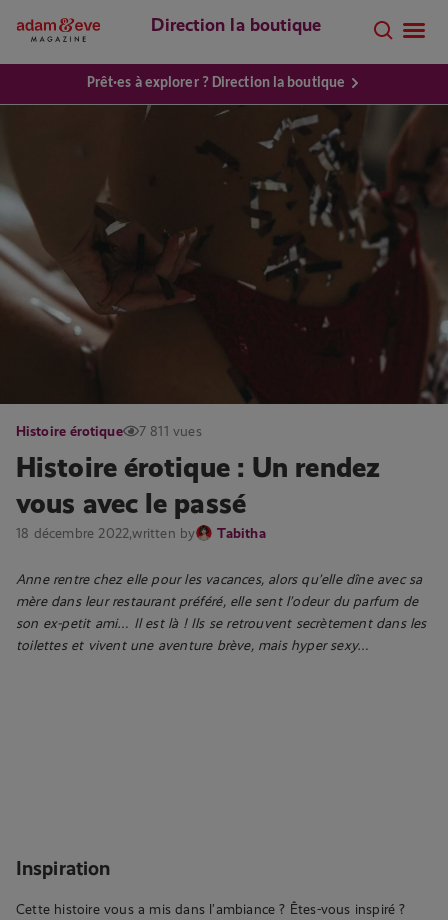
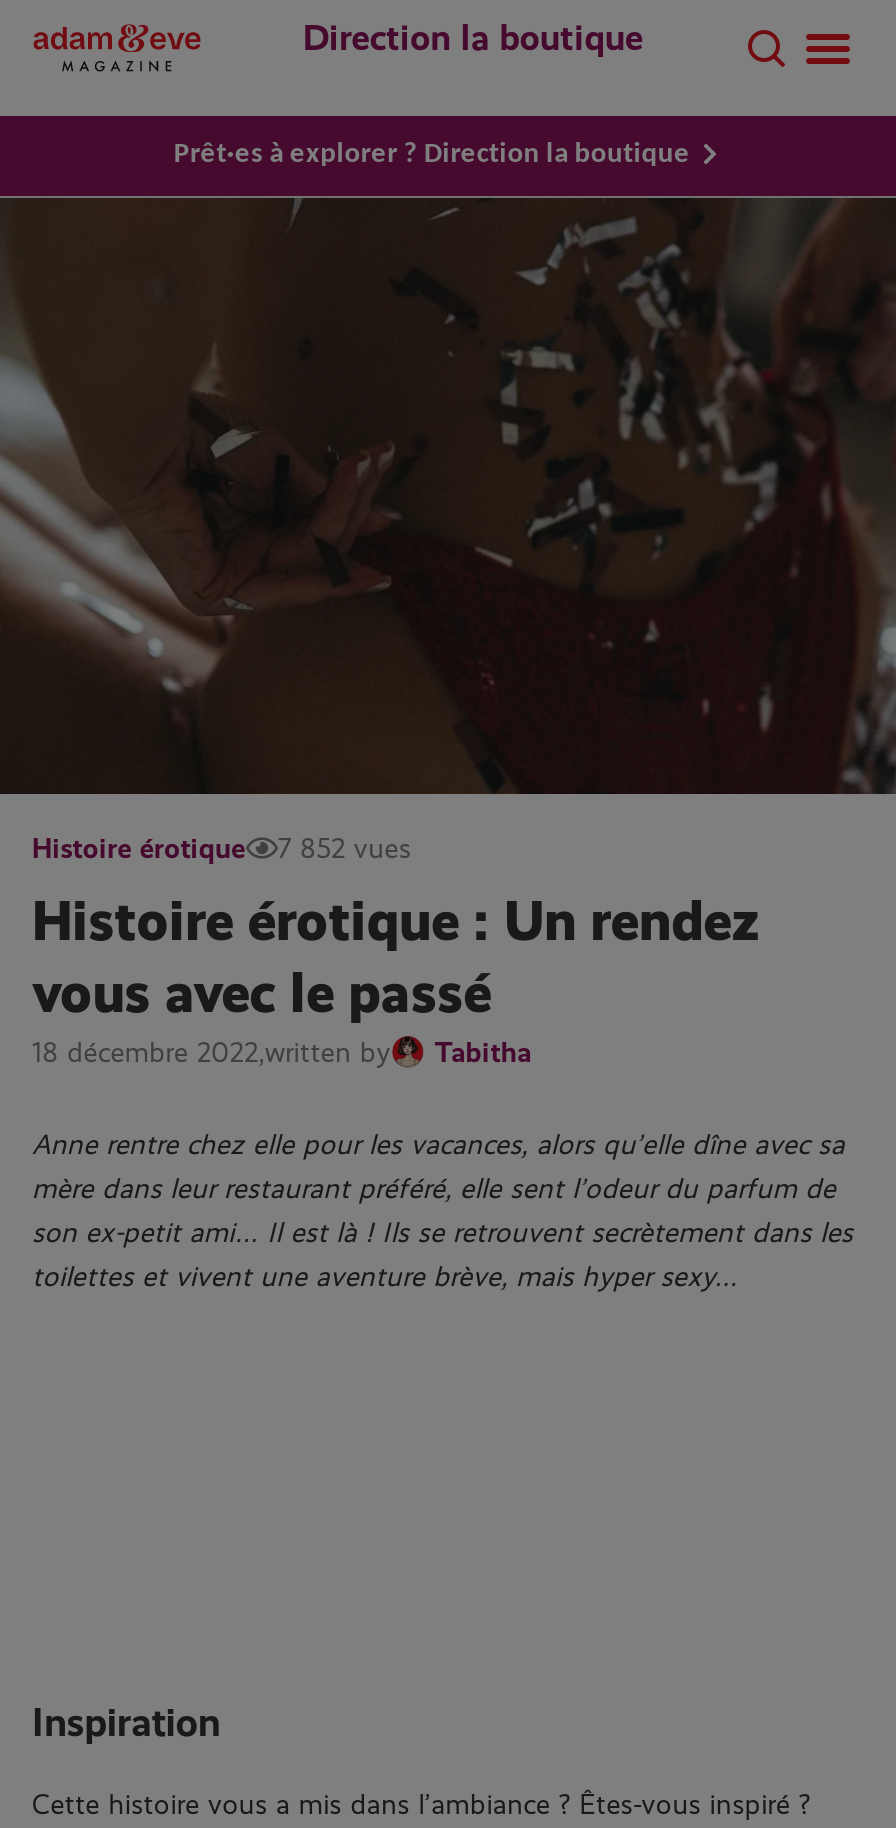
[16,423,202,439] Histoire érotique 7 811 vues -> [32,833,411,865] Histoire érotique 7 852 vues

